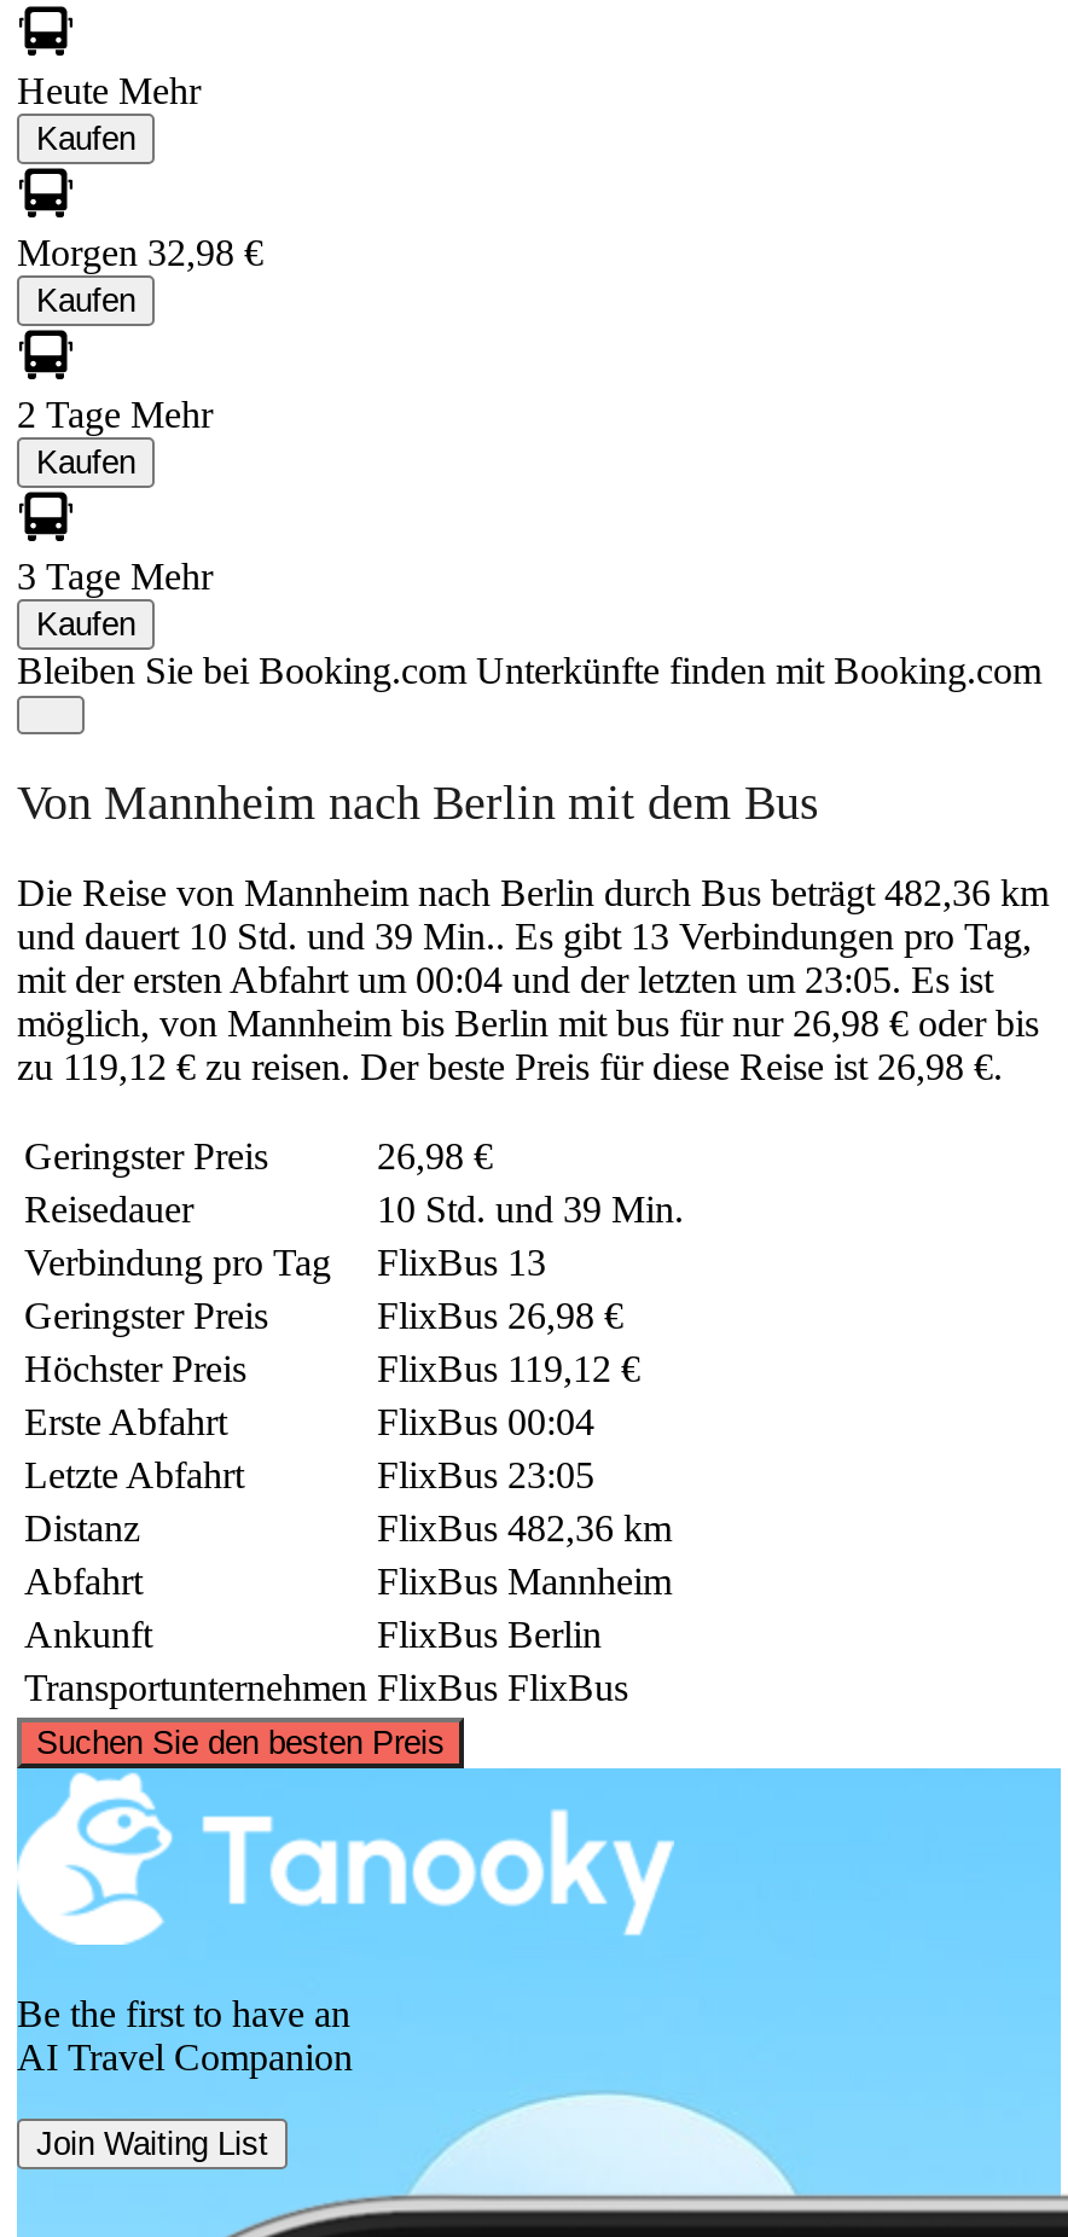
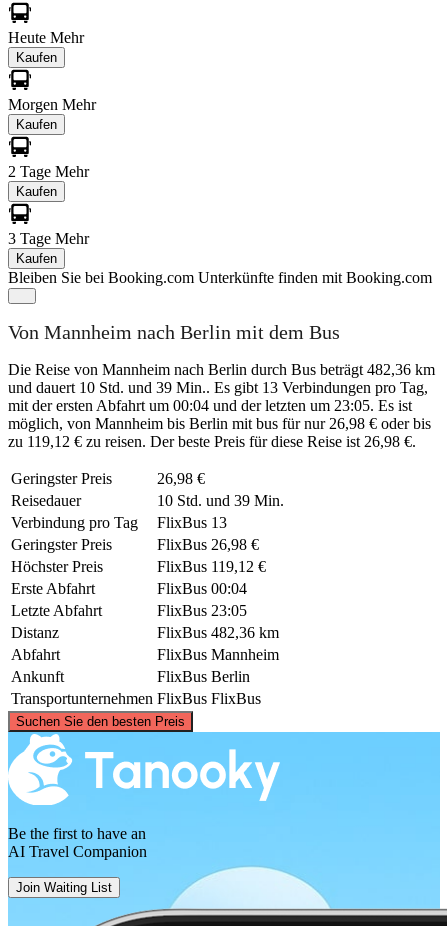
[17,231,263,272] Morgen 32,98 € -> [8,95,96,112] Morgen Mehr

